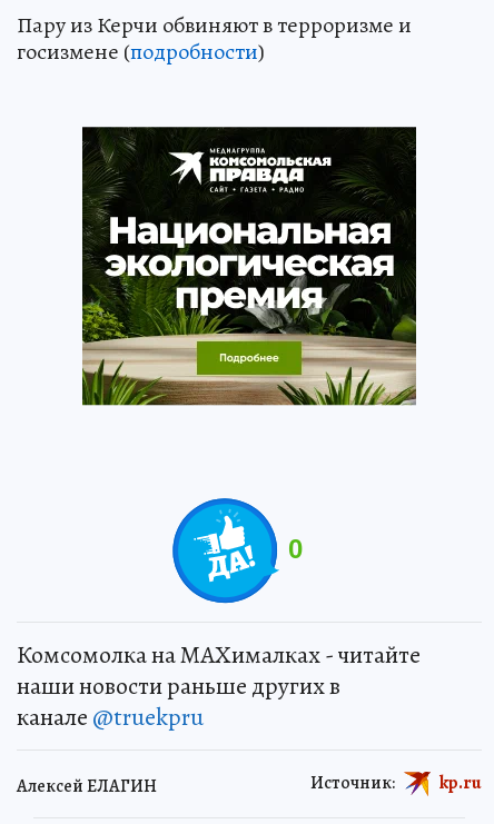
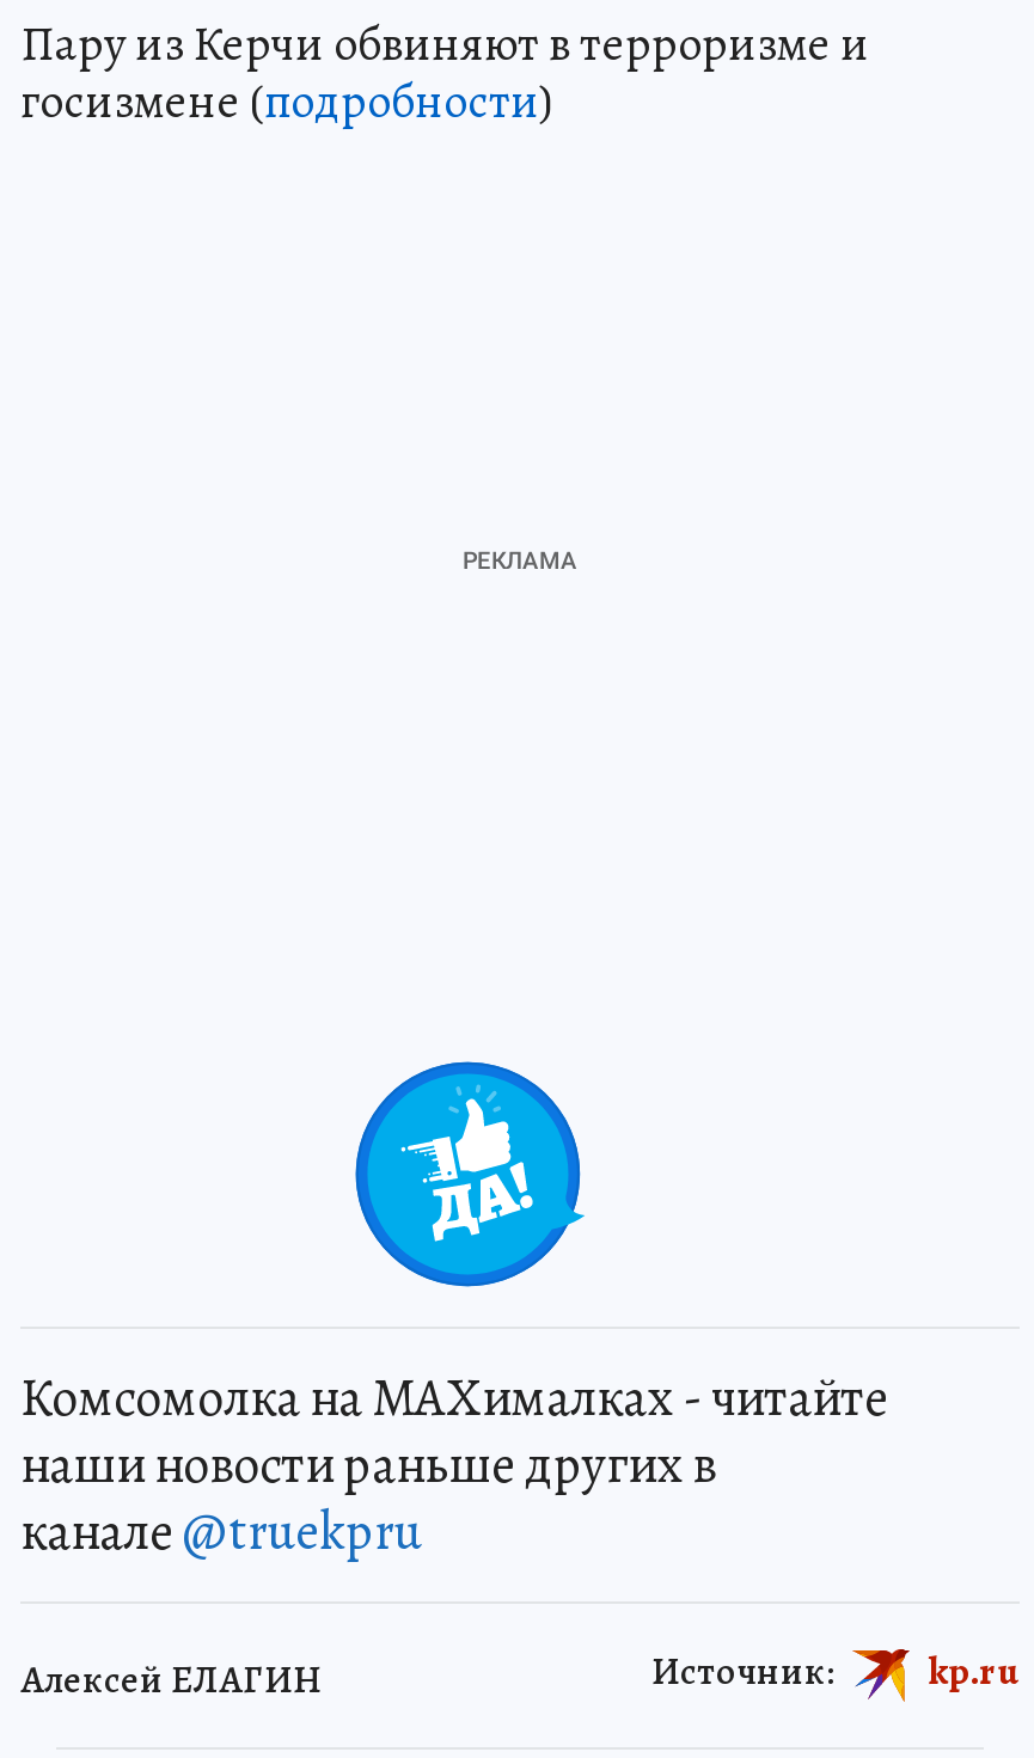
[81,126,417,406] [image] -> none
[288,534,302,565] 0 -> none

